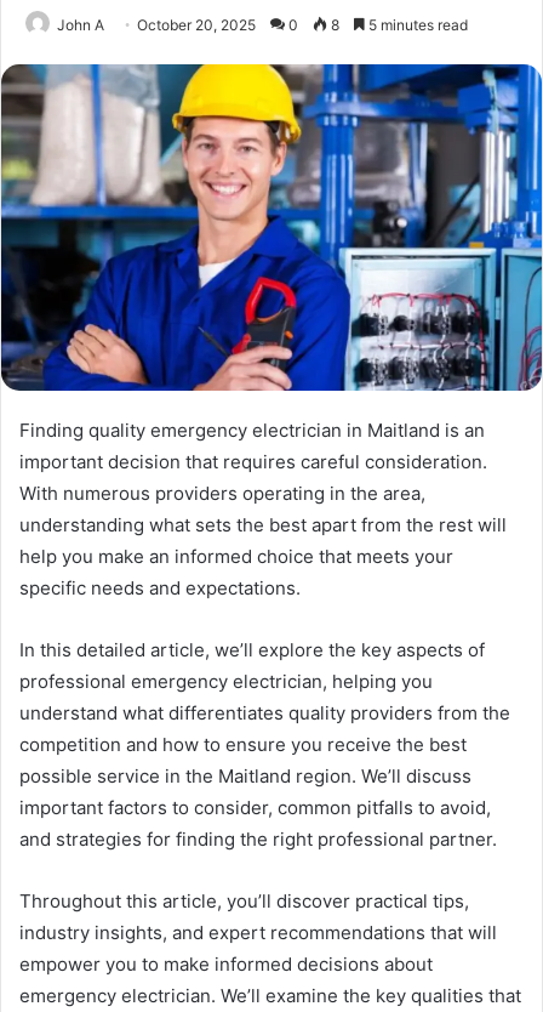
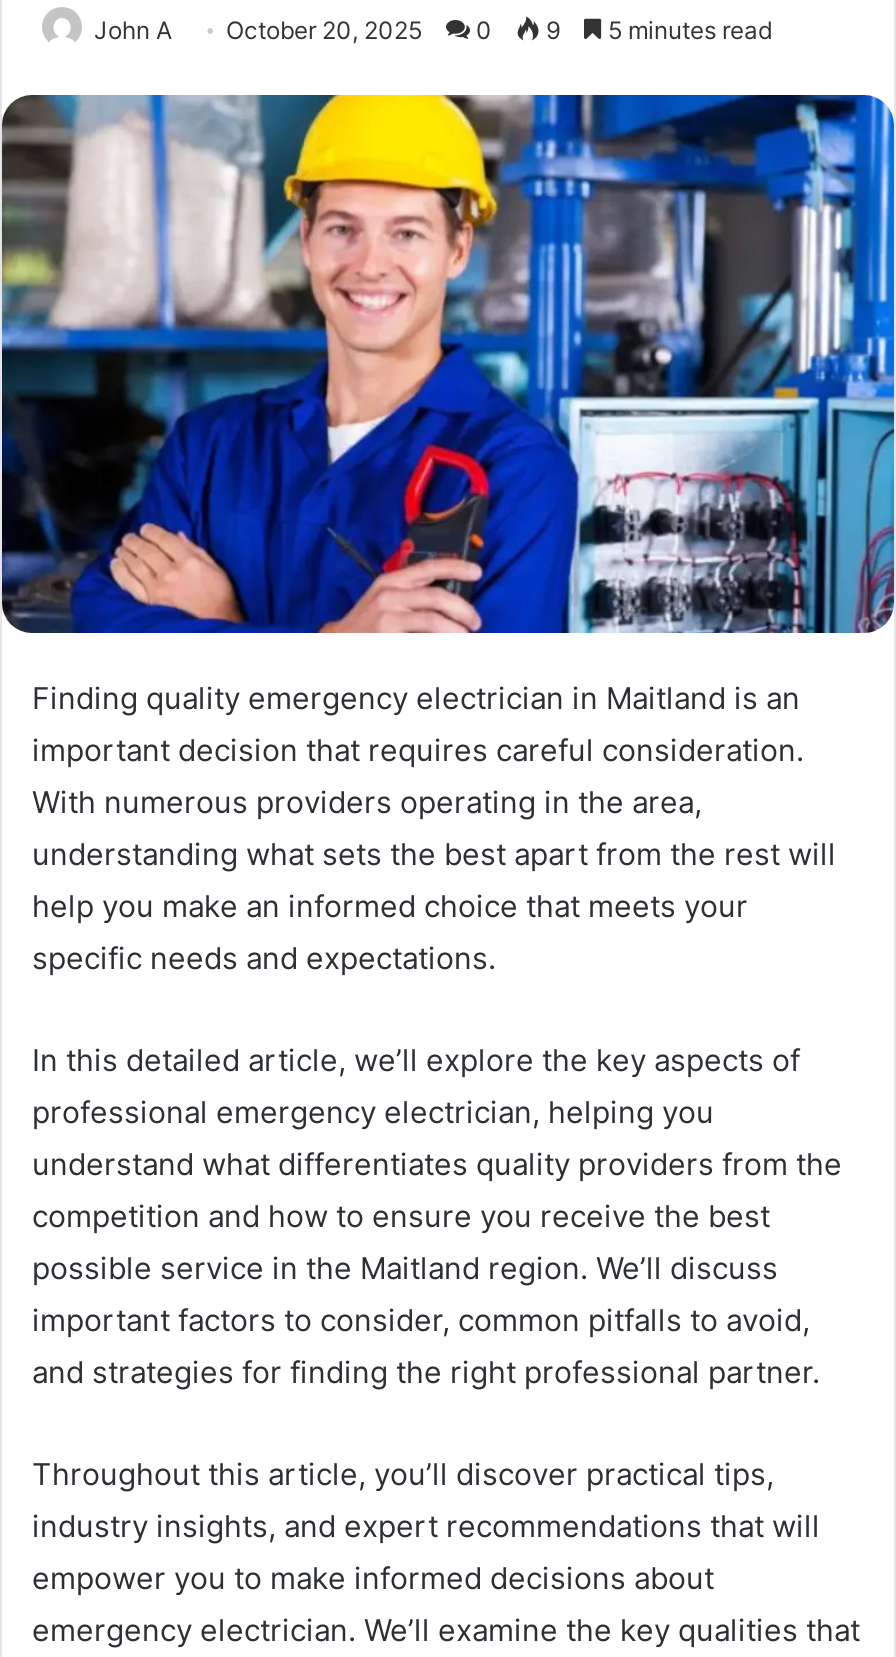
[57,16,468,34] John A October 20, 2025 0 8 5 minutes read -> [94,15,772,45] John A October 20, 2025 0 9 5 minutes read

